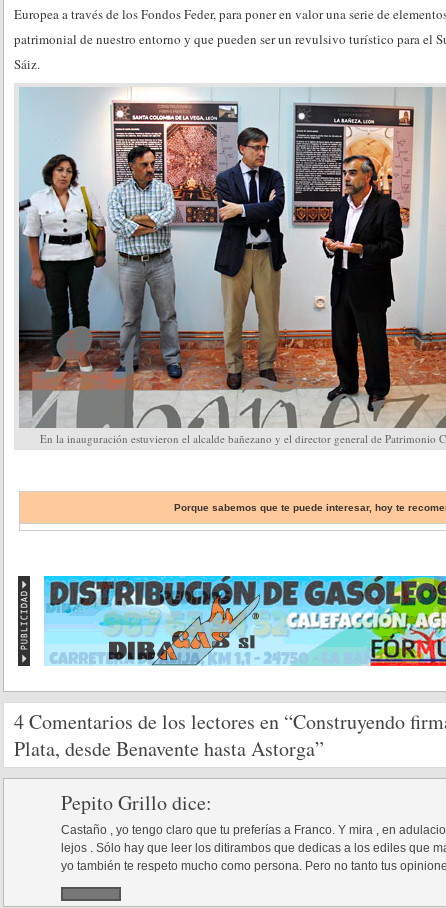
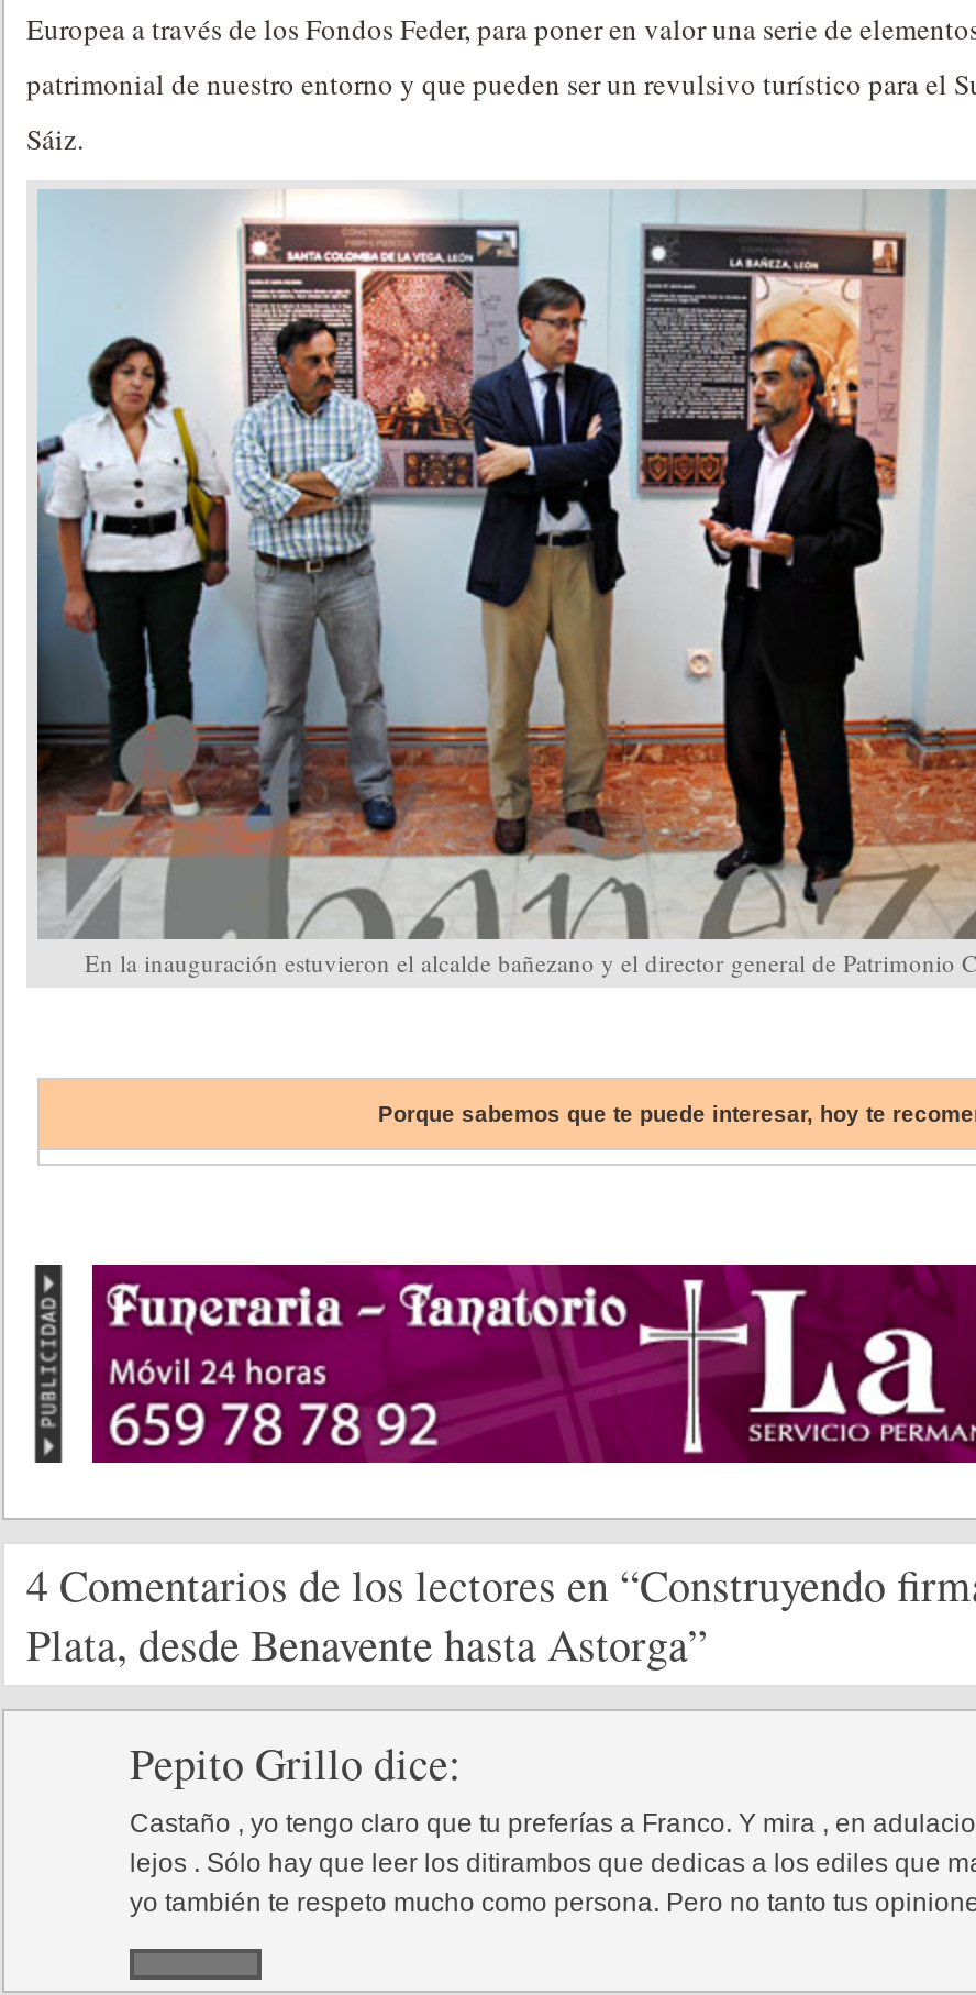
[43,575,443,667] [image] -> [90,1263,969,1465] [image]

